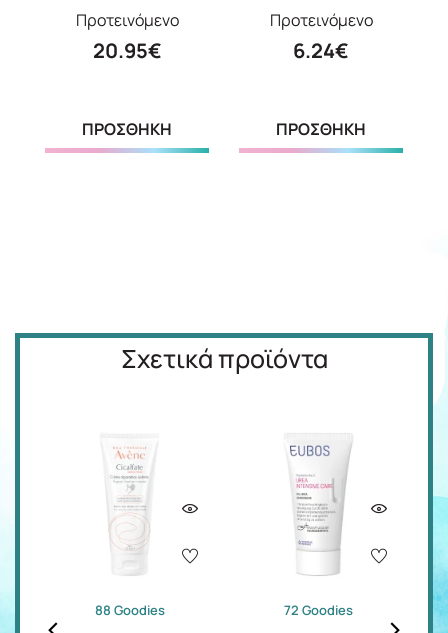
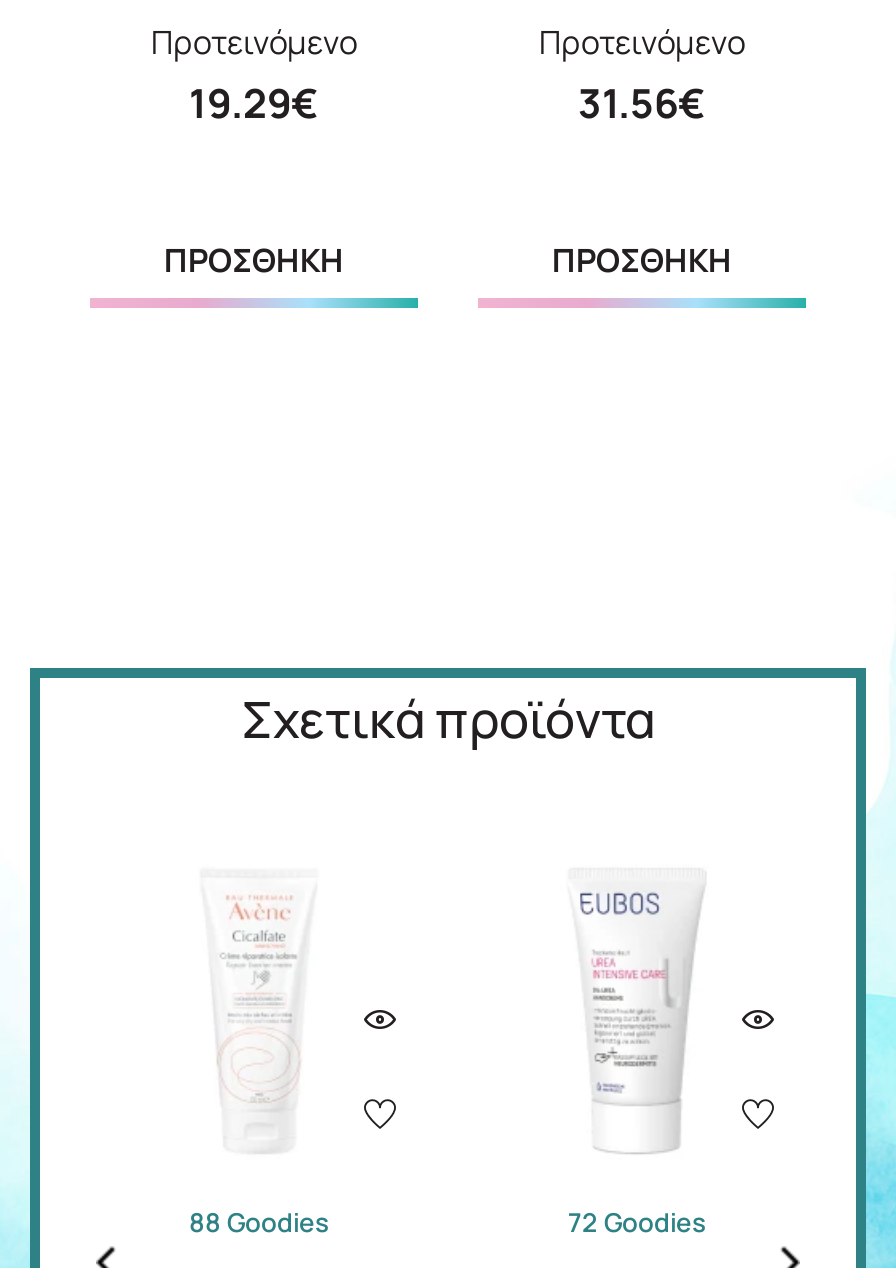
[92,37,161,64] 20.95€ -> [189,76,319,130] 19.29€
[293,37,349,64] 6.24€ -> [578,76,706,130] 31.56€

